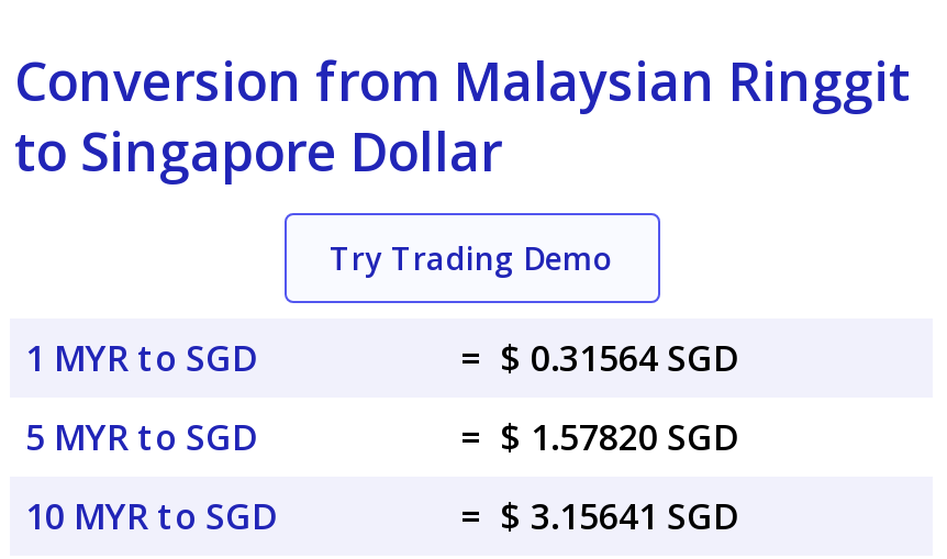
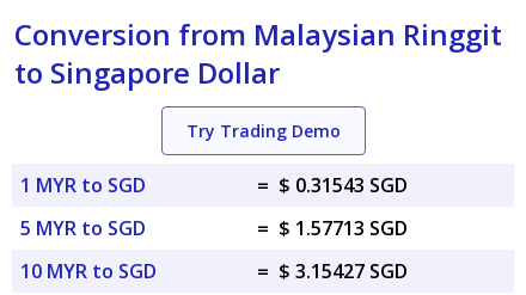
[460,334,737,382] = $ 0.31564 SGD -> [257,172,408,198] = $ 0.31543 SGD
[460,413,737,461] = $ 1.57820 SGD -> [257,215,408,241] = $ 1.57713 SGD
[460,492,737,540] = $ 3.15641 SGD -> [257,258,408,284] = $ 3.15427 SGD

